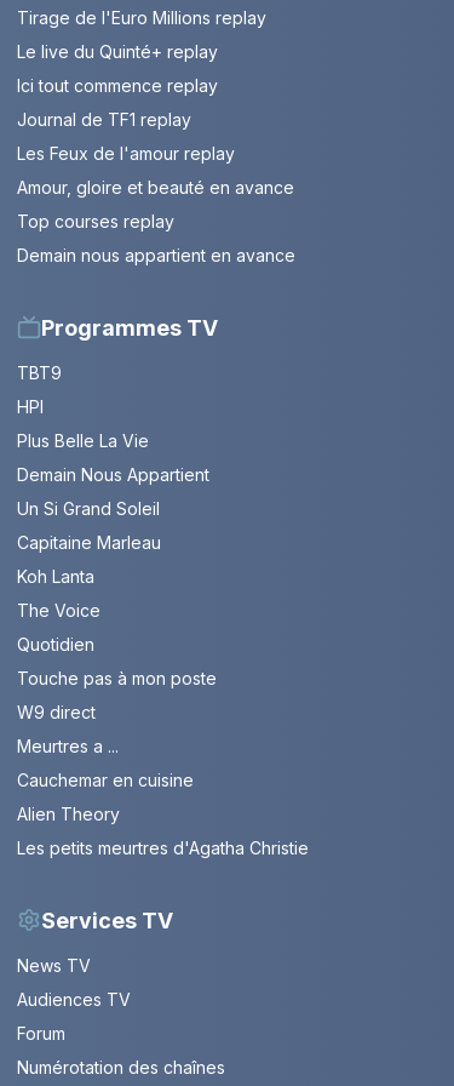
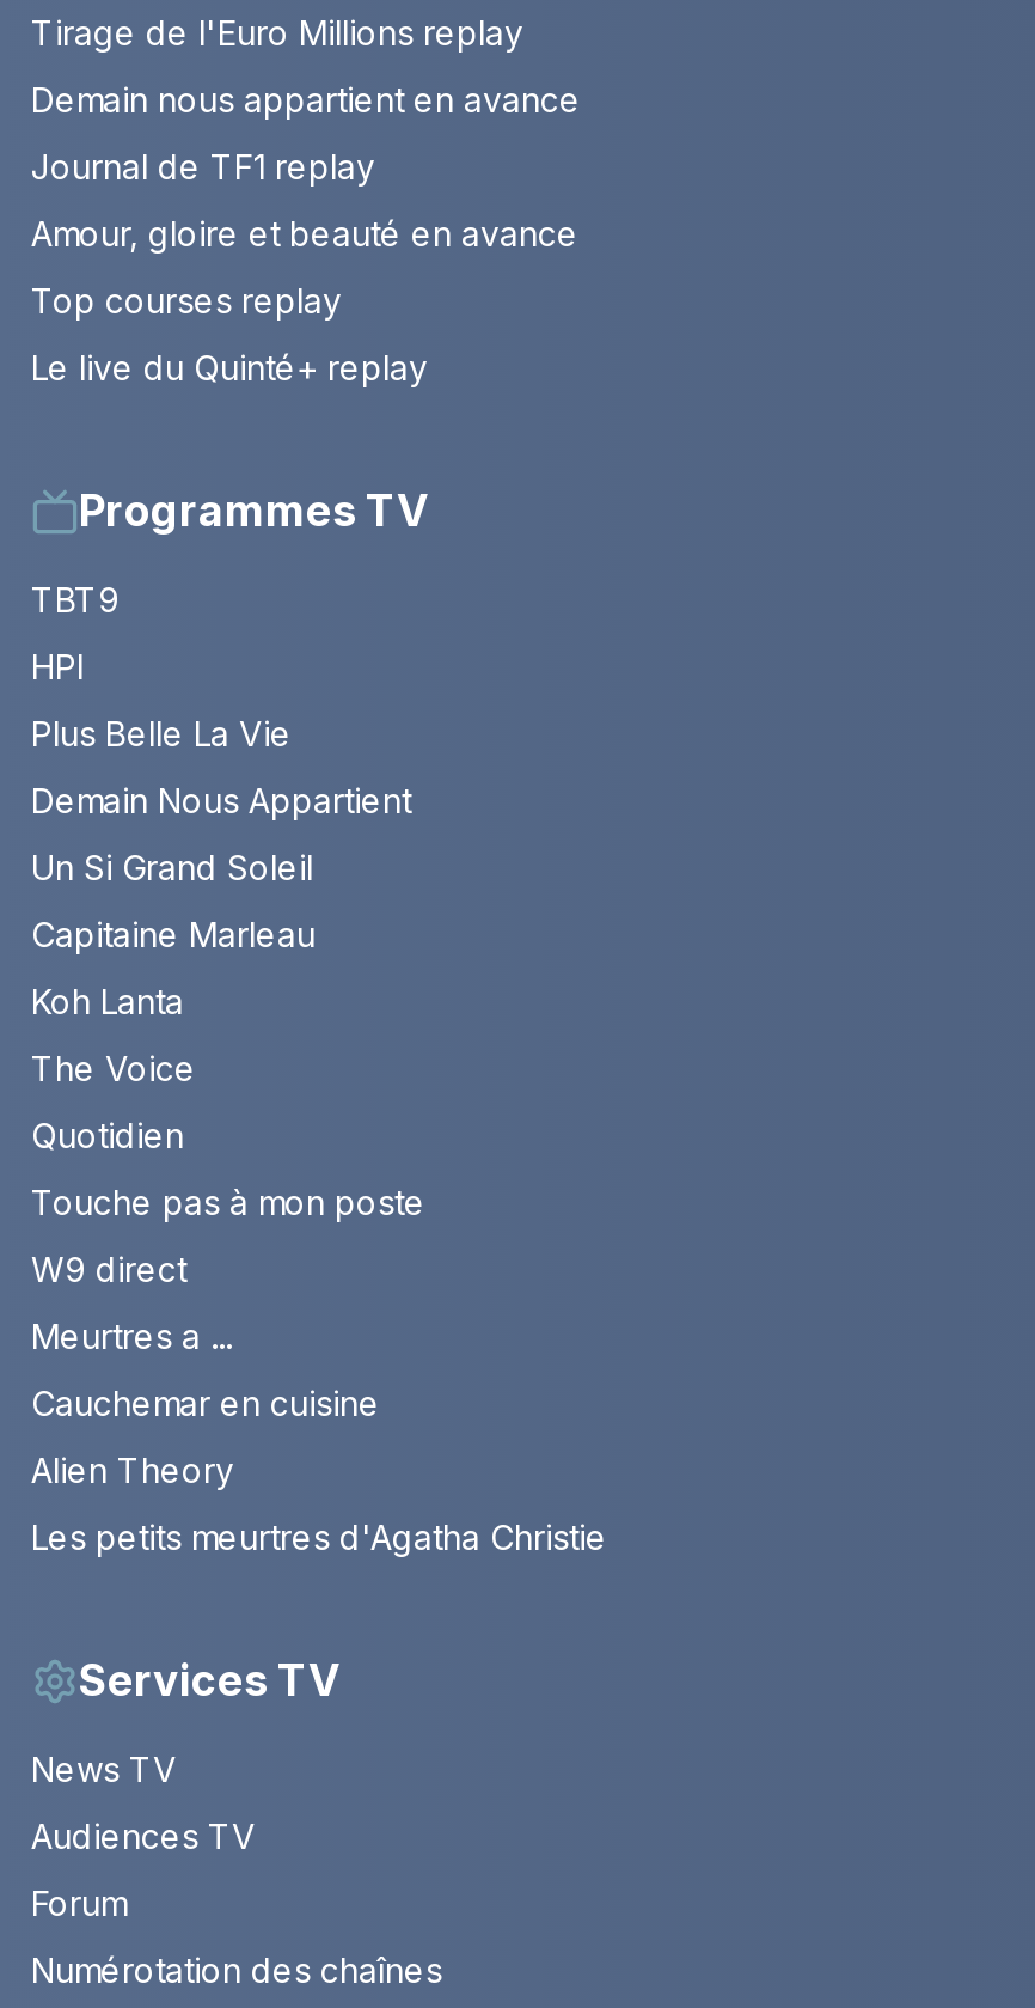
moved [17,41,218,62] -> [31,348,428,388]: Le live du Quinté+ replay
[17,75,218,96] Ici tout commence replay -> none
[17,143,235,164] Les Feux de l'amour replay -> none
moved [17,245,295,265] -> [31,80,581,121]: Demain nous appartient en avance

